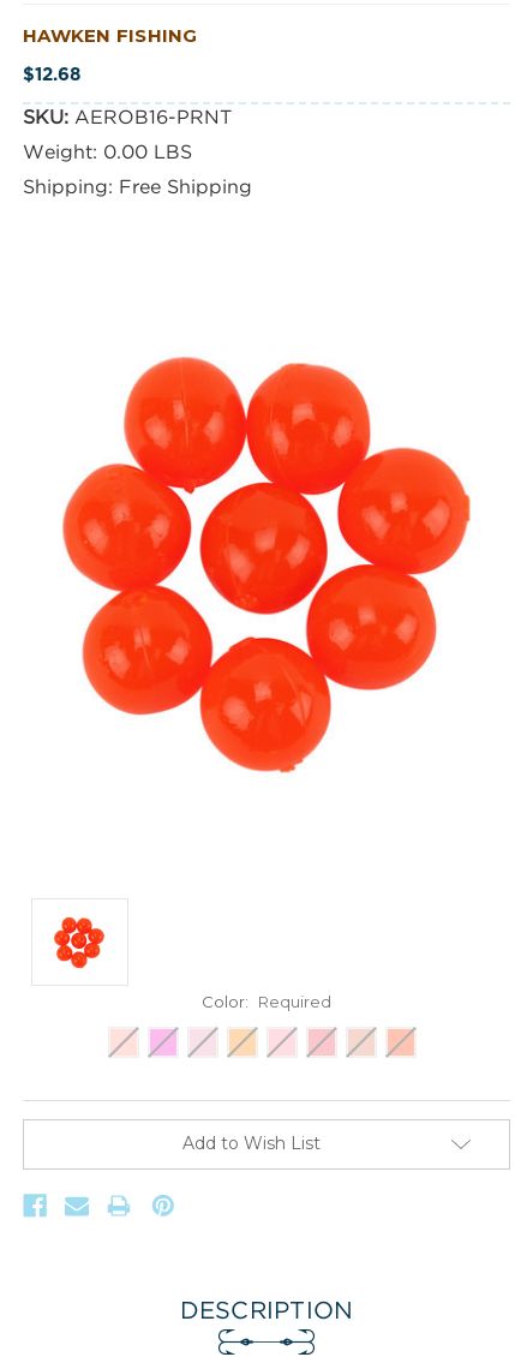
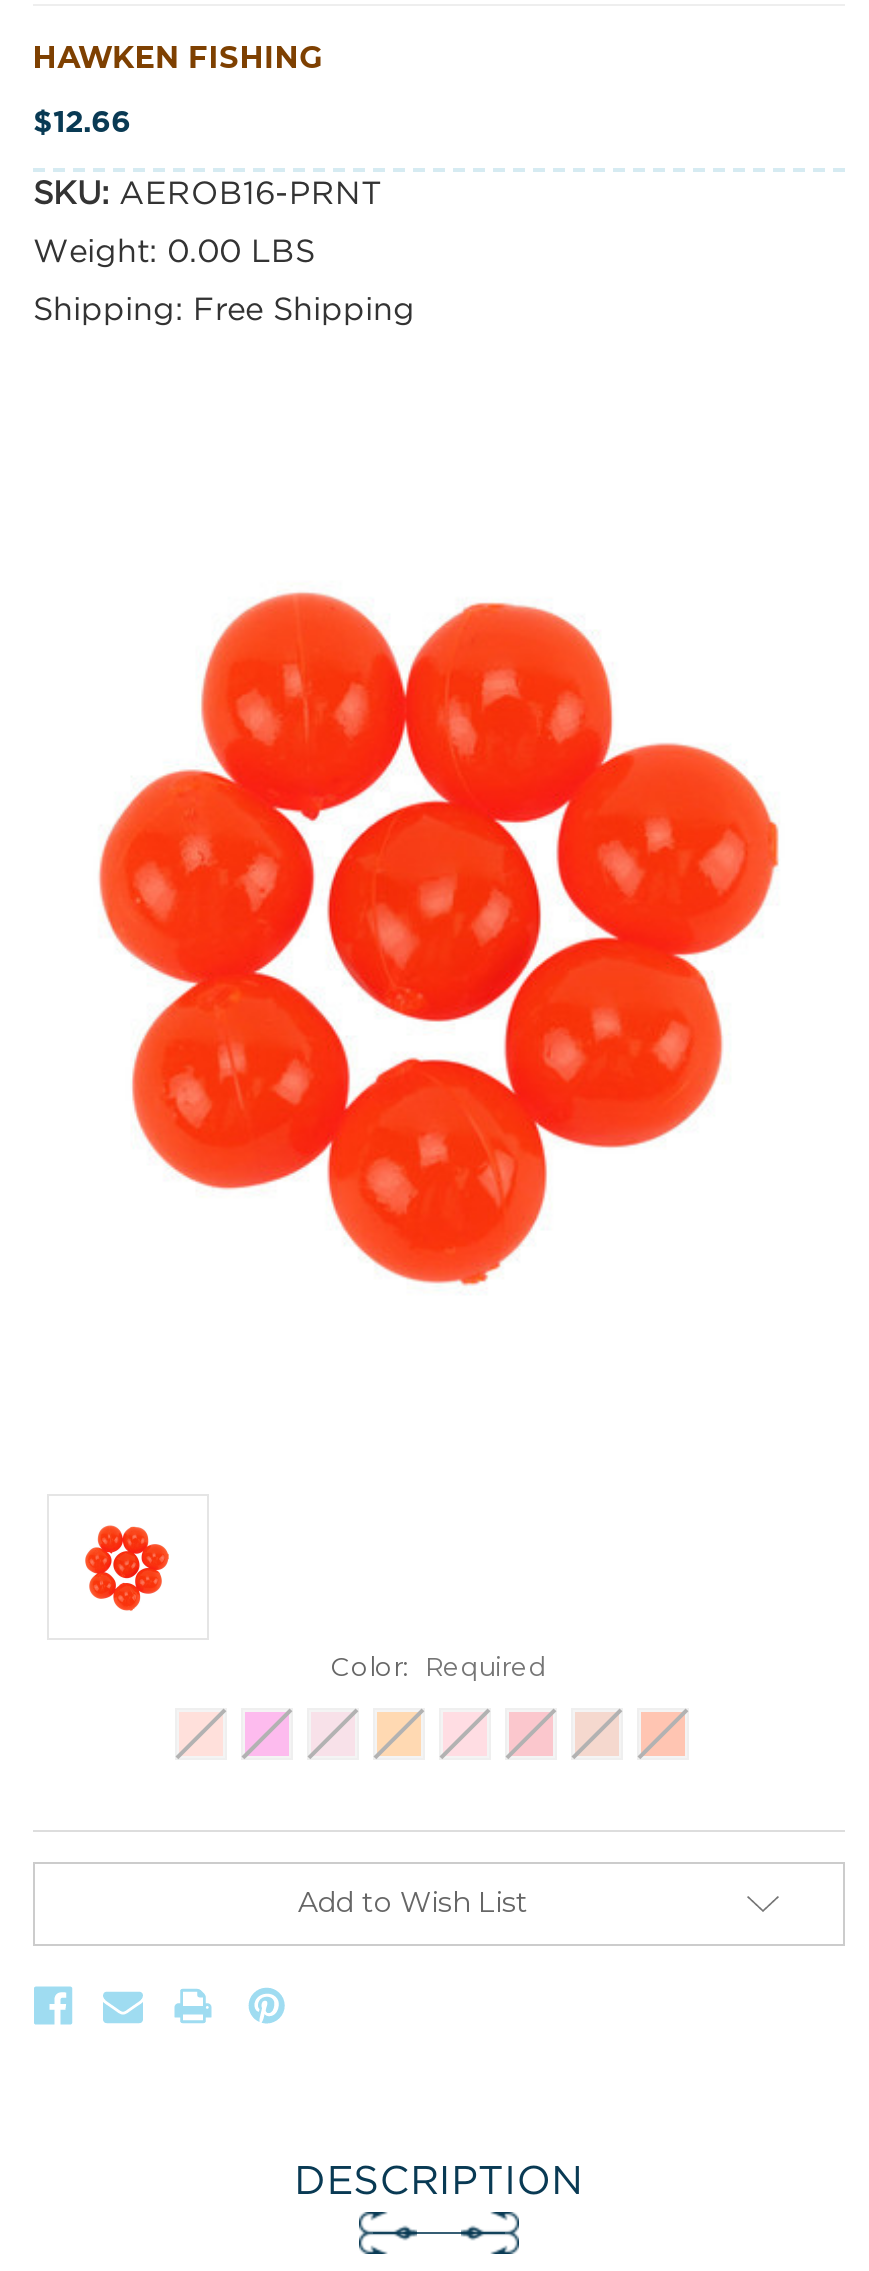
[23,66,80,84] $12.68 -> [33,108,131,138] $12.66

